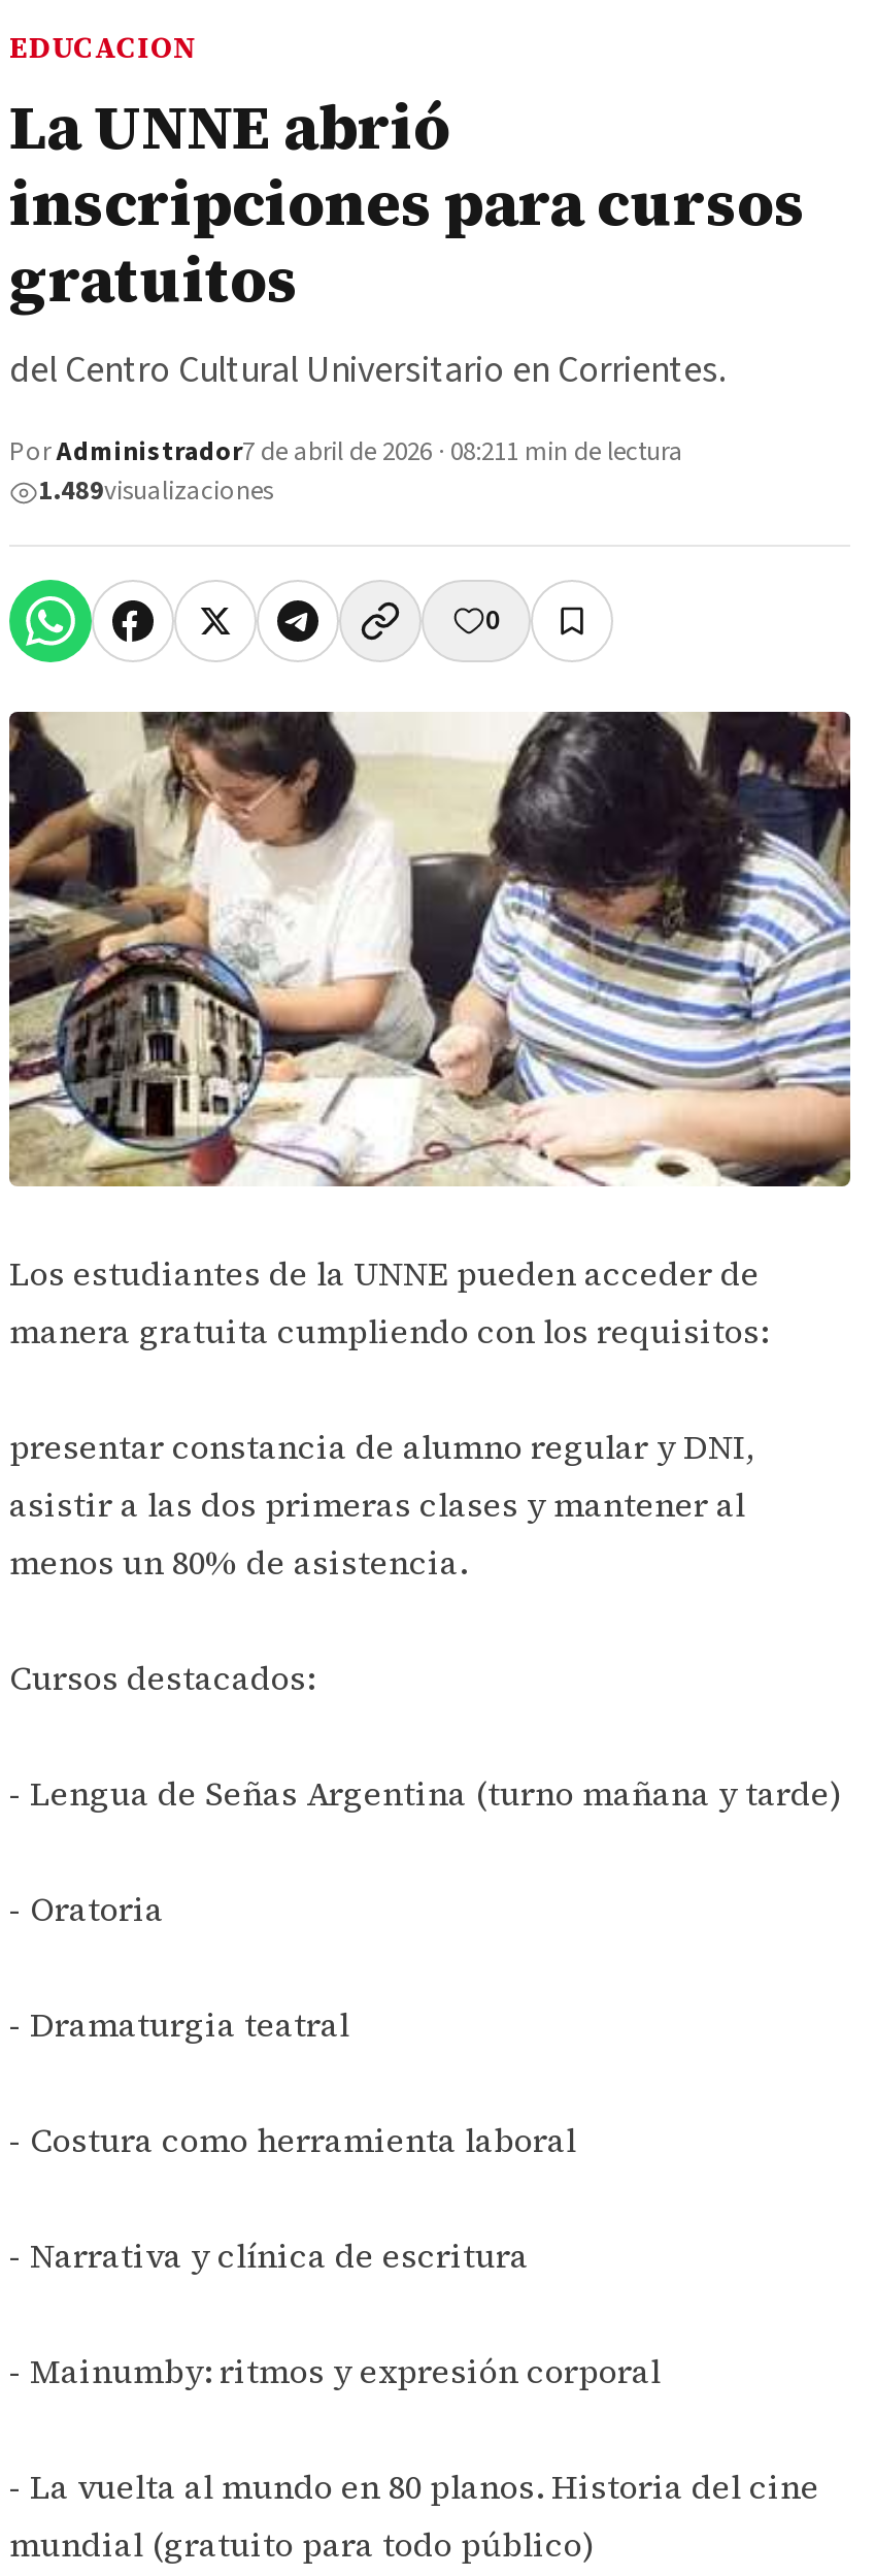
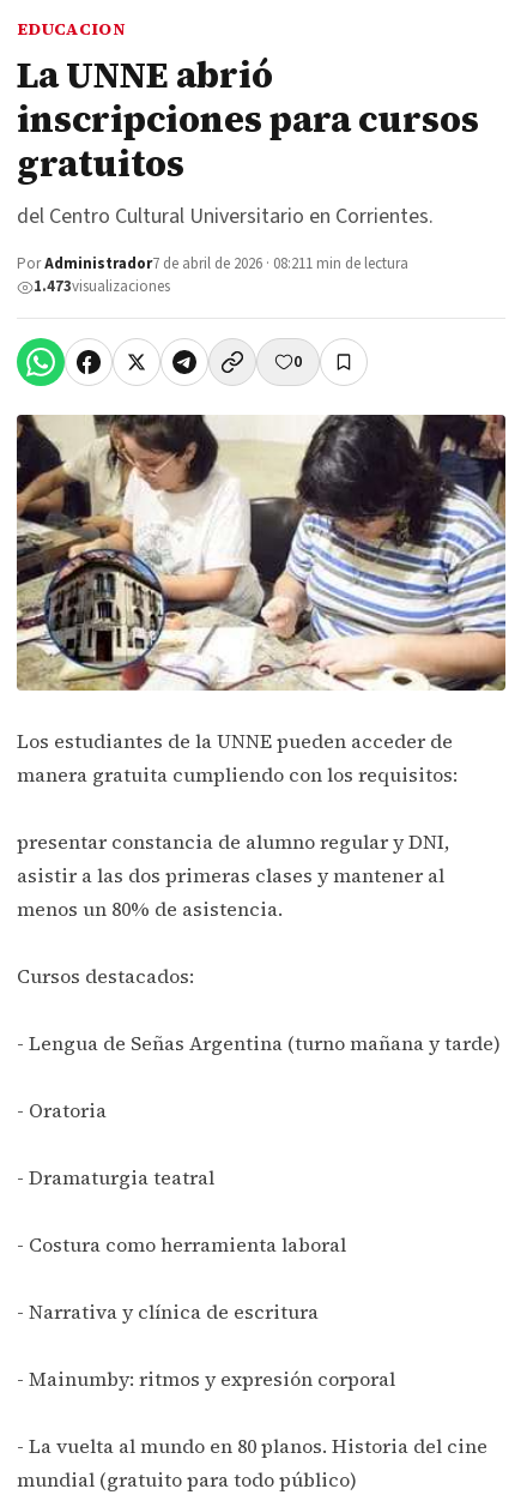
[38,472,273,510] 1.489visualizaciones -> [34,276,170,297] 1.473visualizaciones

